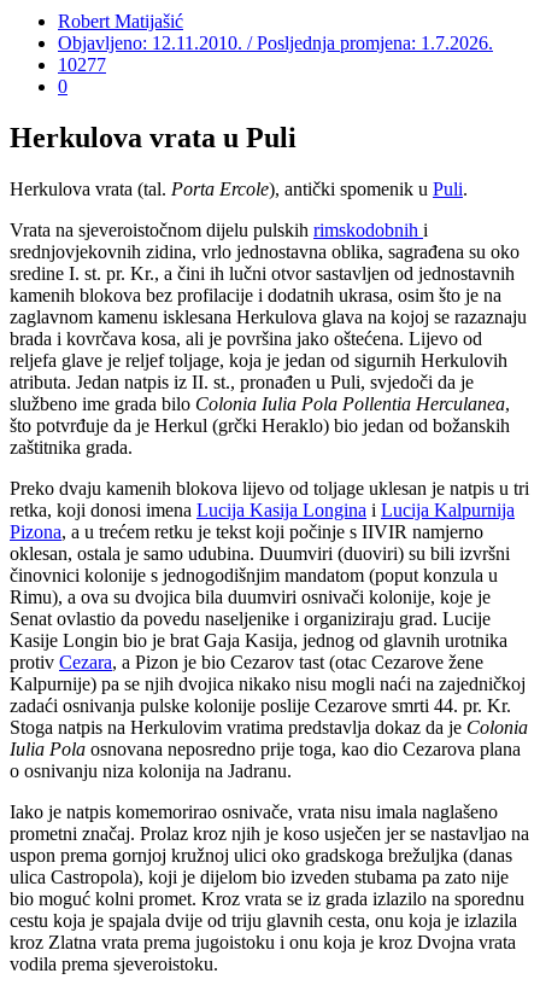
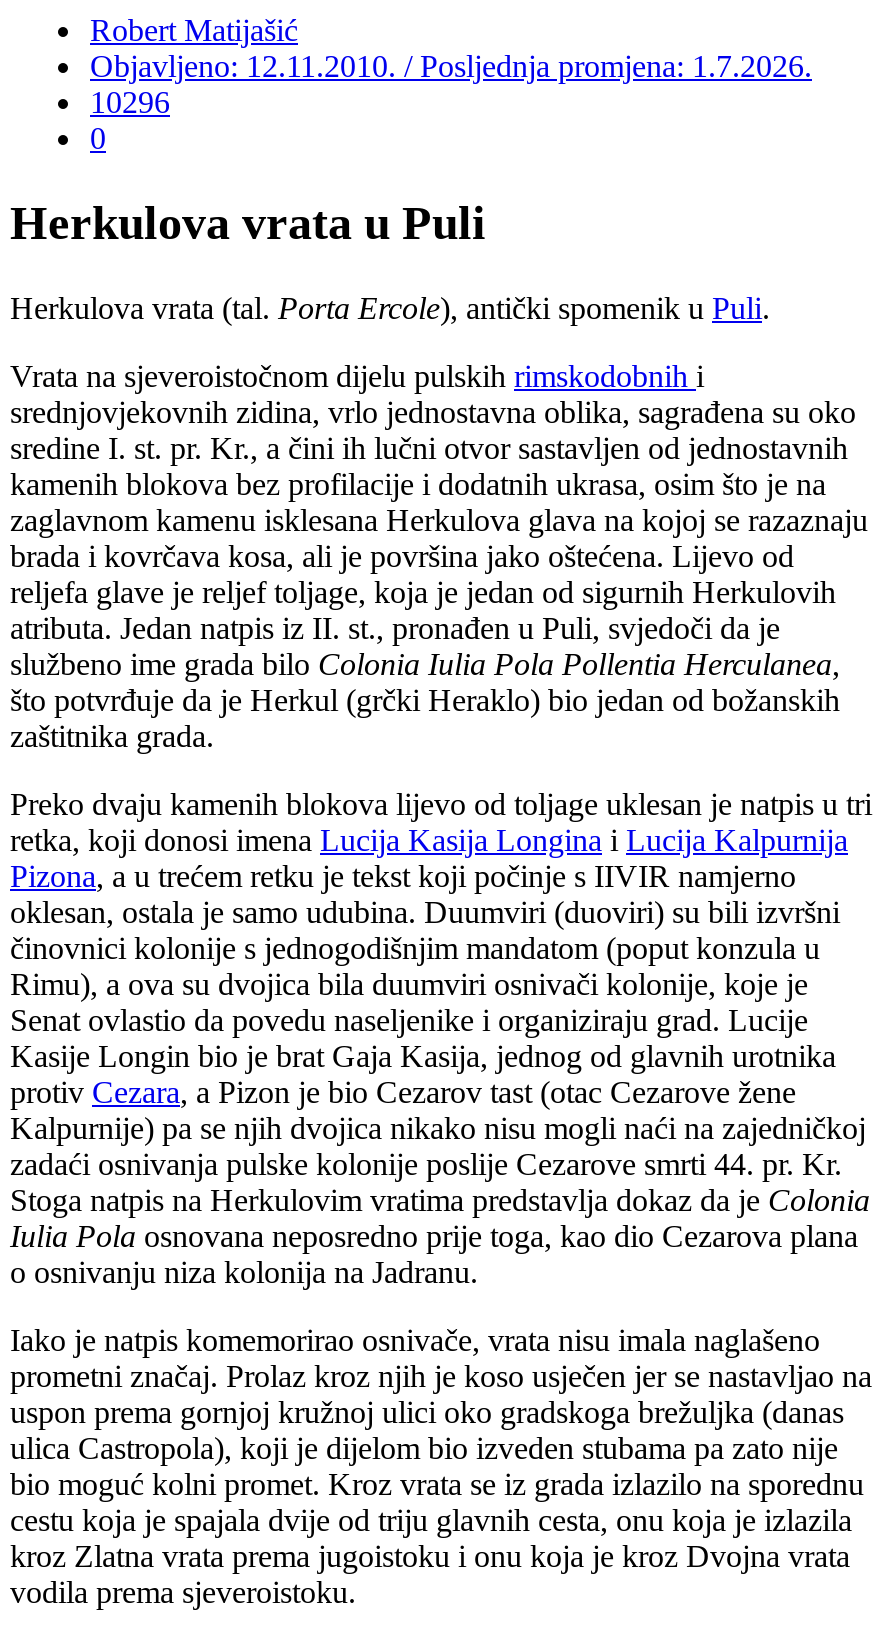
[58,54,106,75] 10277 -> [90,85,170,119] 10296

